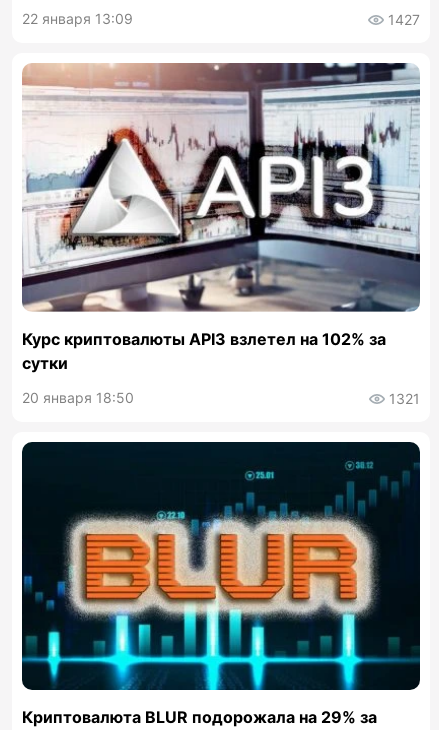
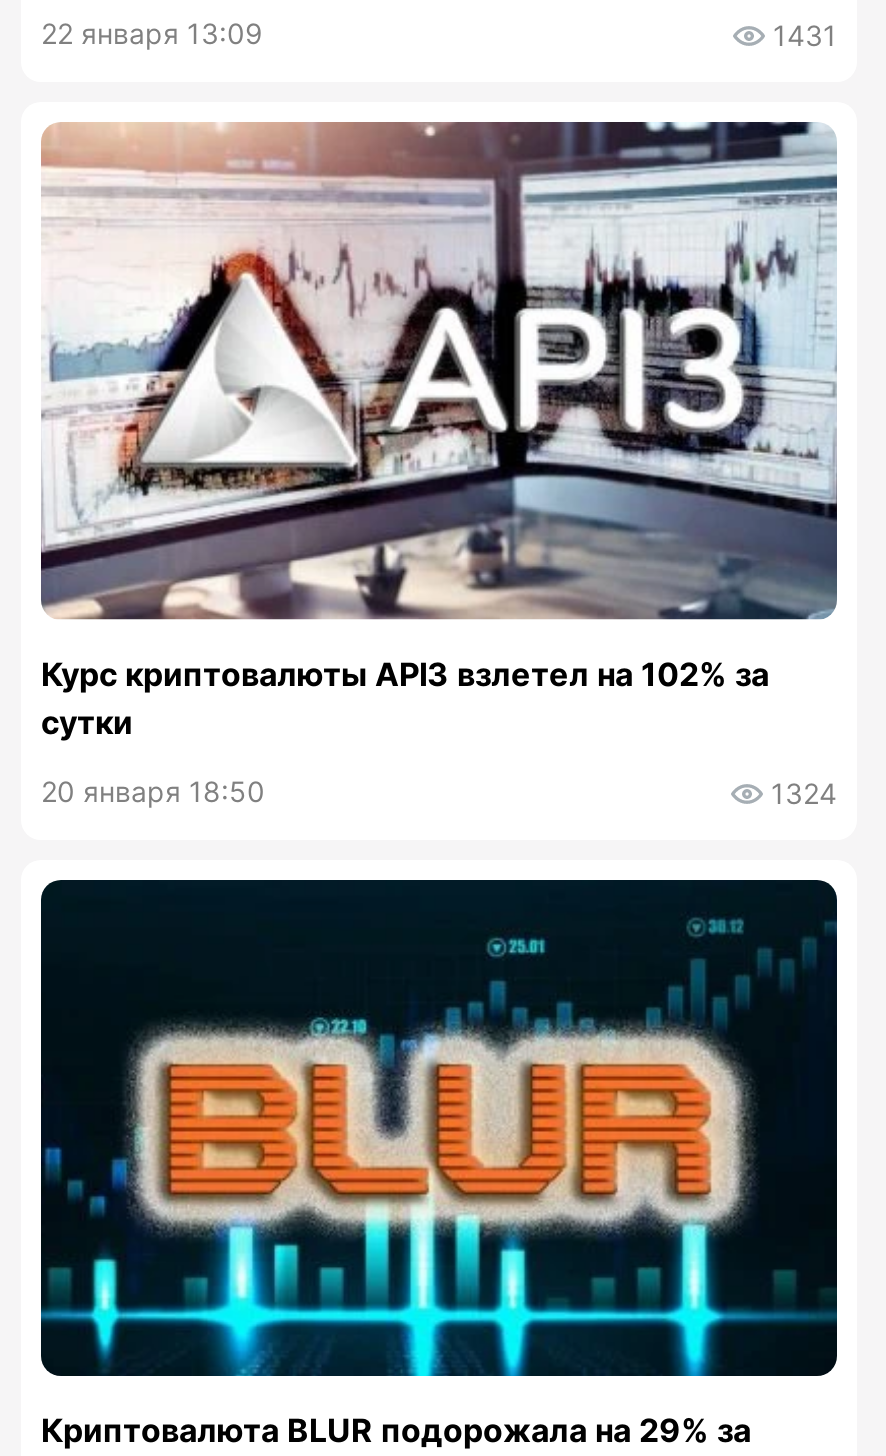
[388,11,420,28] 1427 -> [773,18,837,52] 1431
[389,390,420,407] 1321 -> [771,775,837,809] 1324

